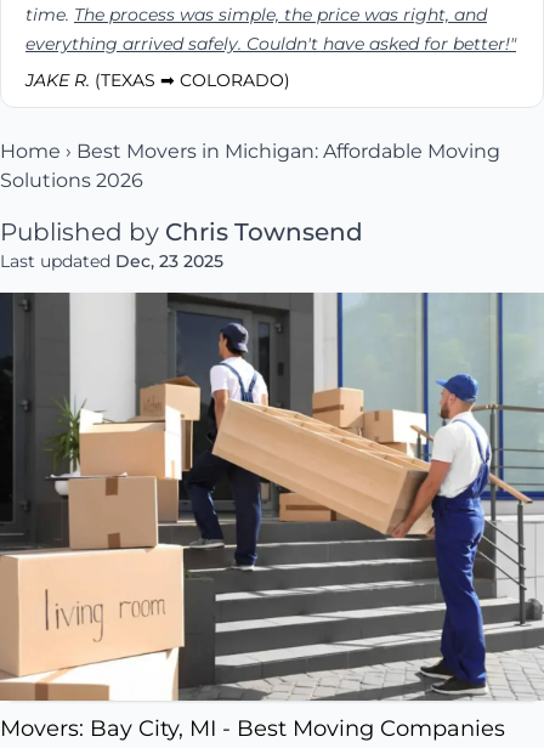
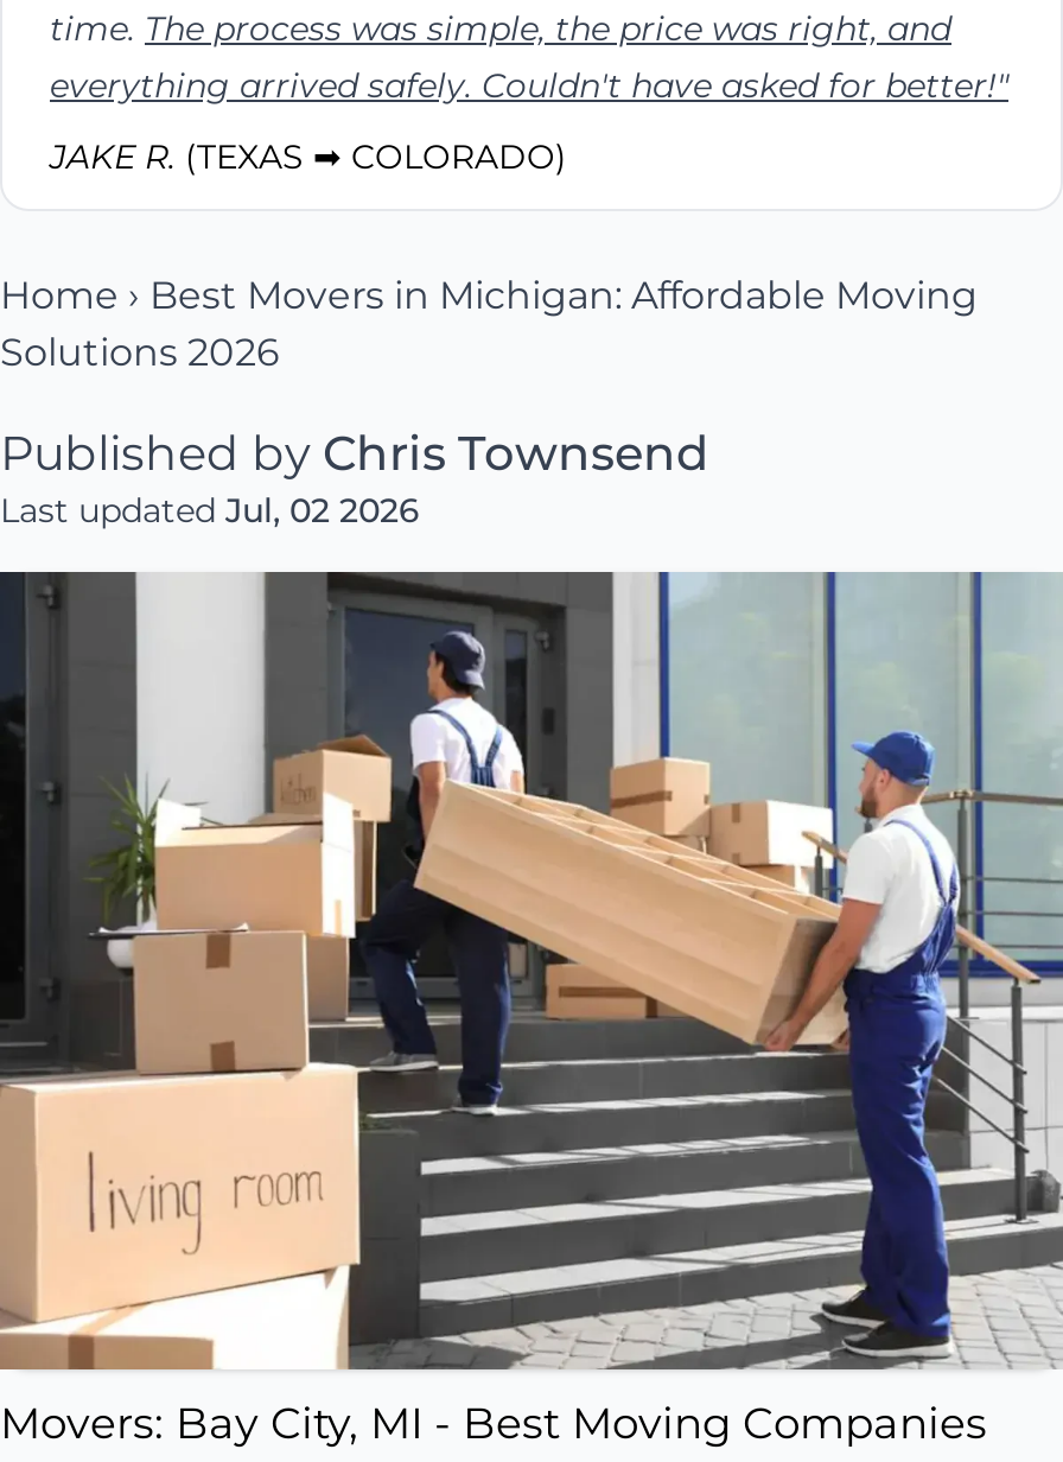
[0,251,223,272] Last updated Dec, 23 2025 -> [0,490,420,532] Last updated Jul, 02 2026

